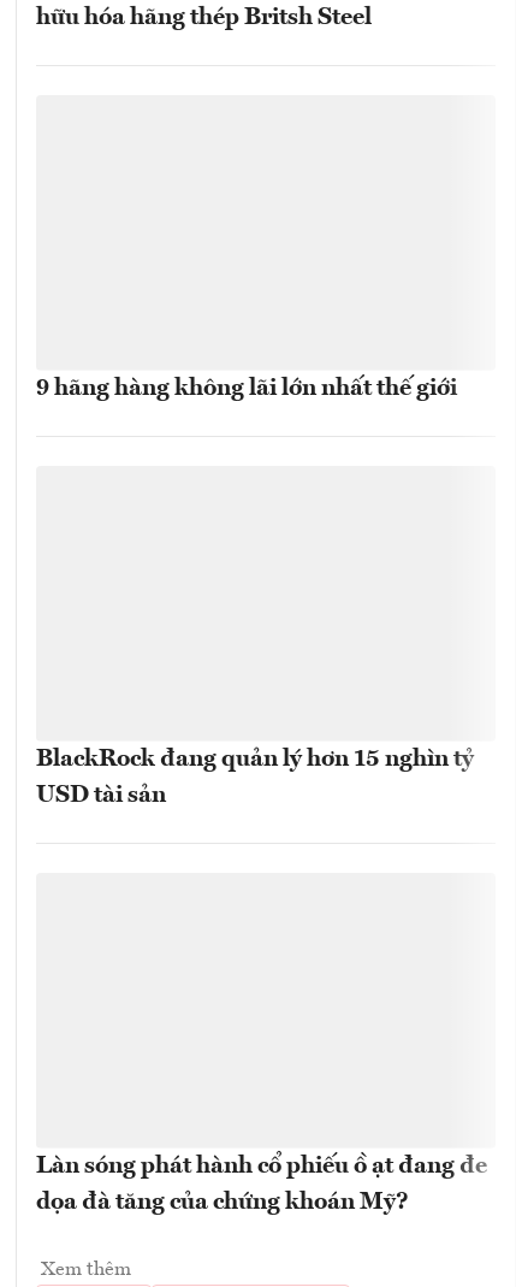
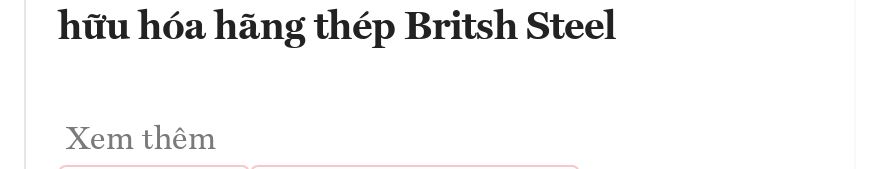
[36,377,457,401] 9 hãng hàng không lãi lớn nhất thế giới -> none
[36,748,474,808] BlackRock đang quản lý hơn 15 nghìn tỷ | USD tài sản -> none
[36,1155,487,1215] Làn sóng phát hành cổ phiếu ồ ạt đang đe | dọa đà tăng của chứng khoán Mỹ? -> none

